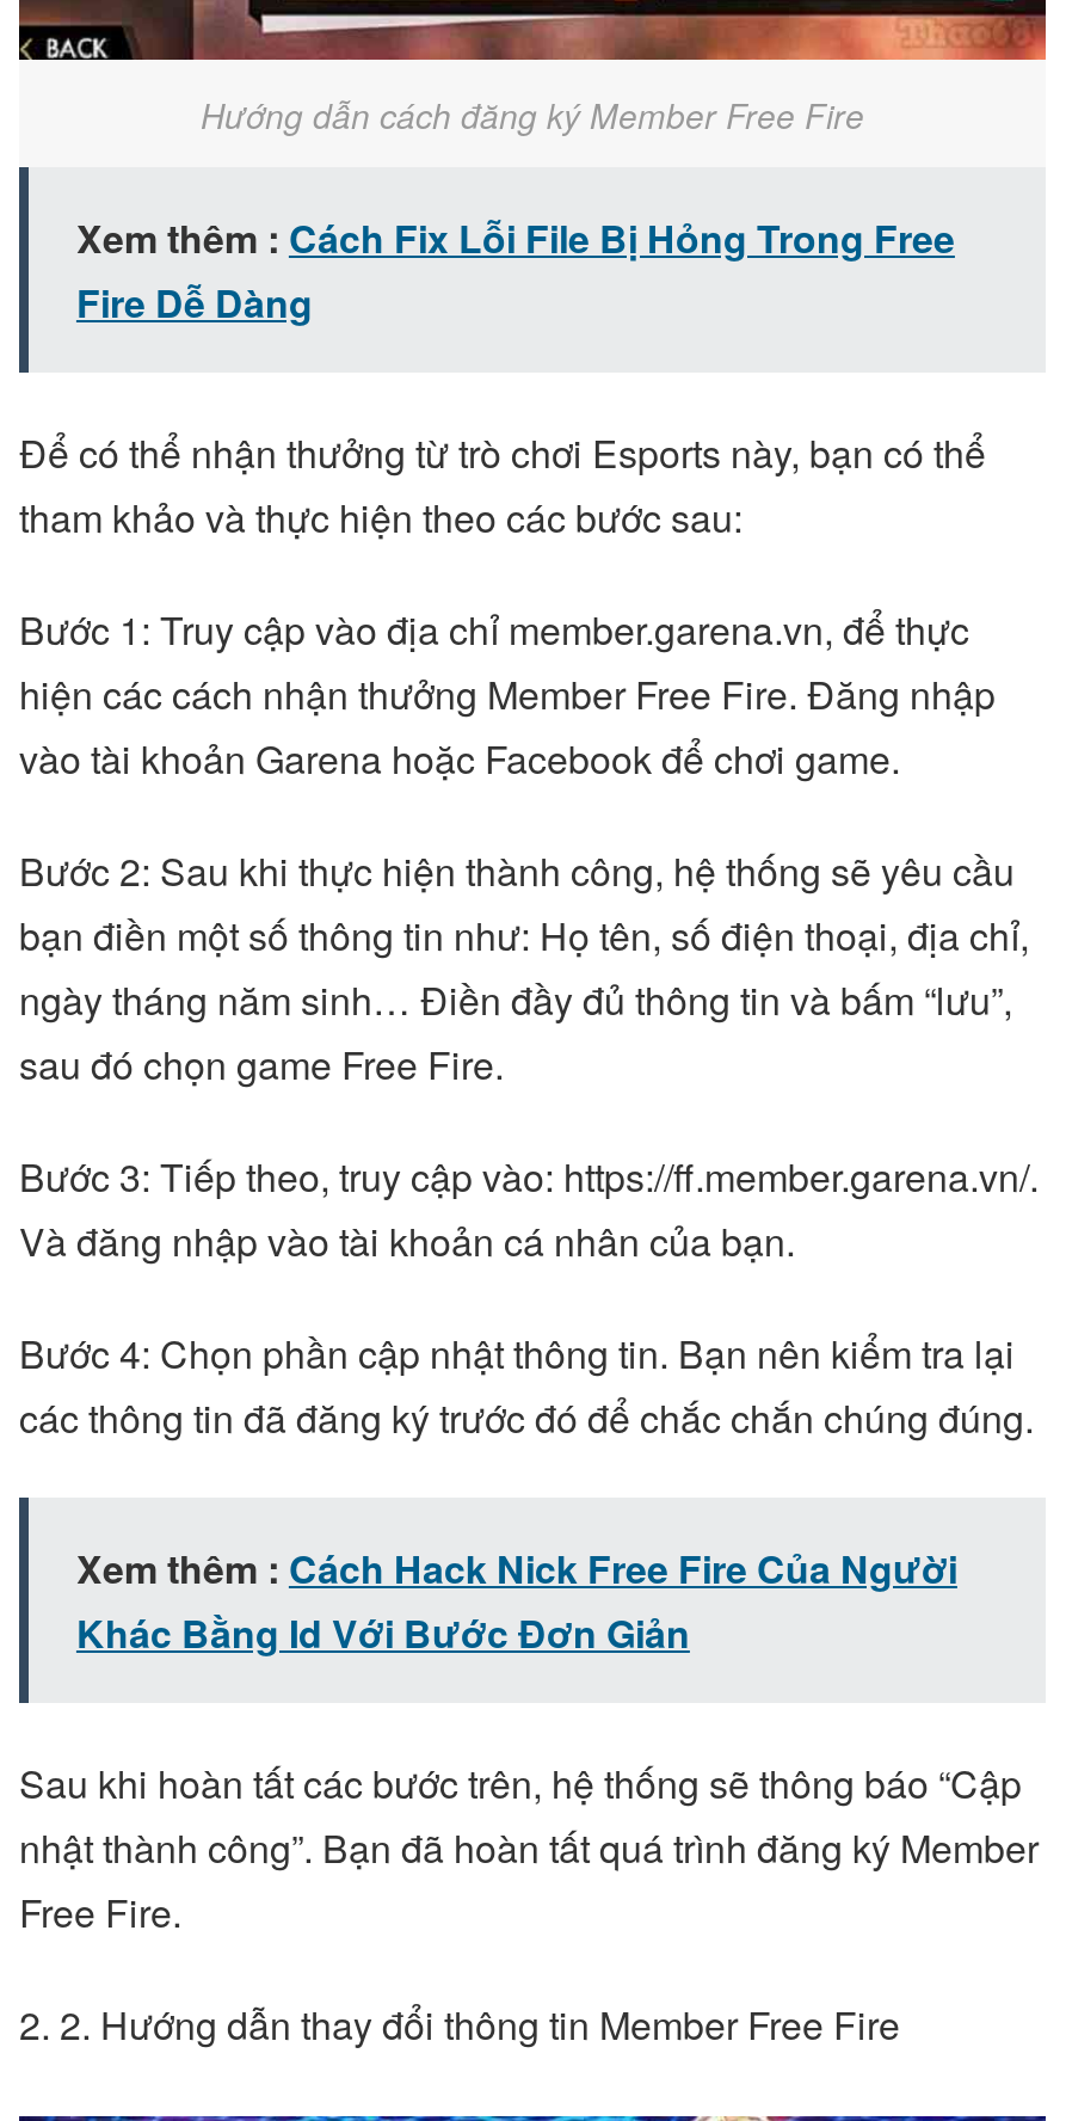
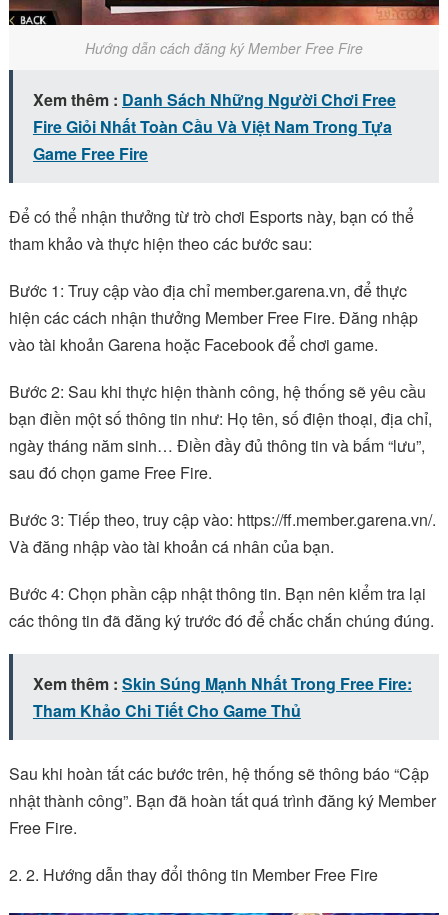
[76,211,955,331] Xem thêm : Cách Fix Lỗi File Bị Hỏng Trong Free | Fire Dễ Dàng -> [33,88,396,165] Xem thêm : Danh Sách Những Người Chơi Free | Fire Giỏi Nhất Toàn Cầu Và Việt Nam Trong Tựa | Game Free Fire
[76,1542,957,1661] Xem thêm : Cách Hack Nick Free Fire Của Người | Khác Bằng Id Với Bước Đơn Giản -> [33,672,412,722] Xem thêm : Skin Súng Mạnh Nhất Trong Free Fire: | Tham Khảo Chi Tiết Cho Game Thủ

